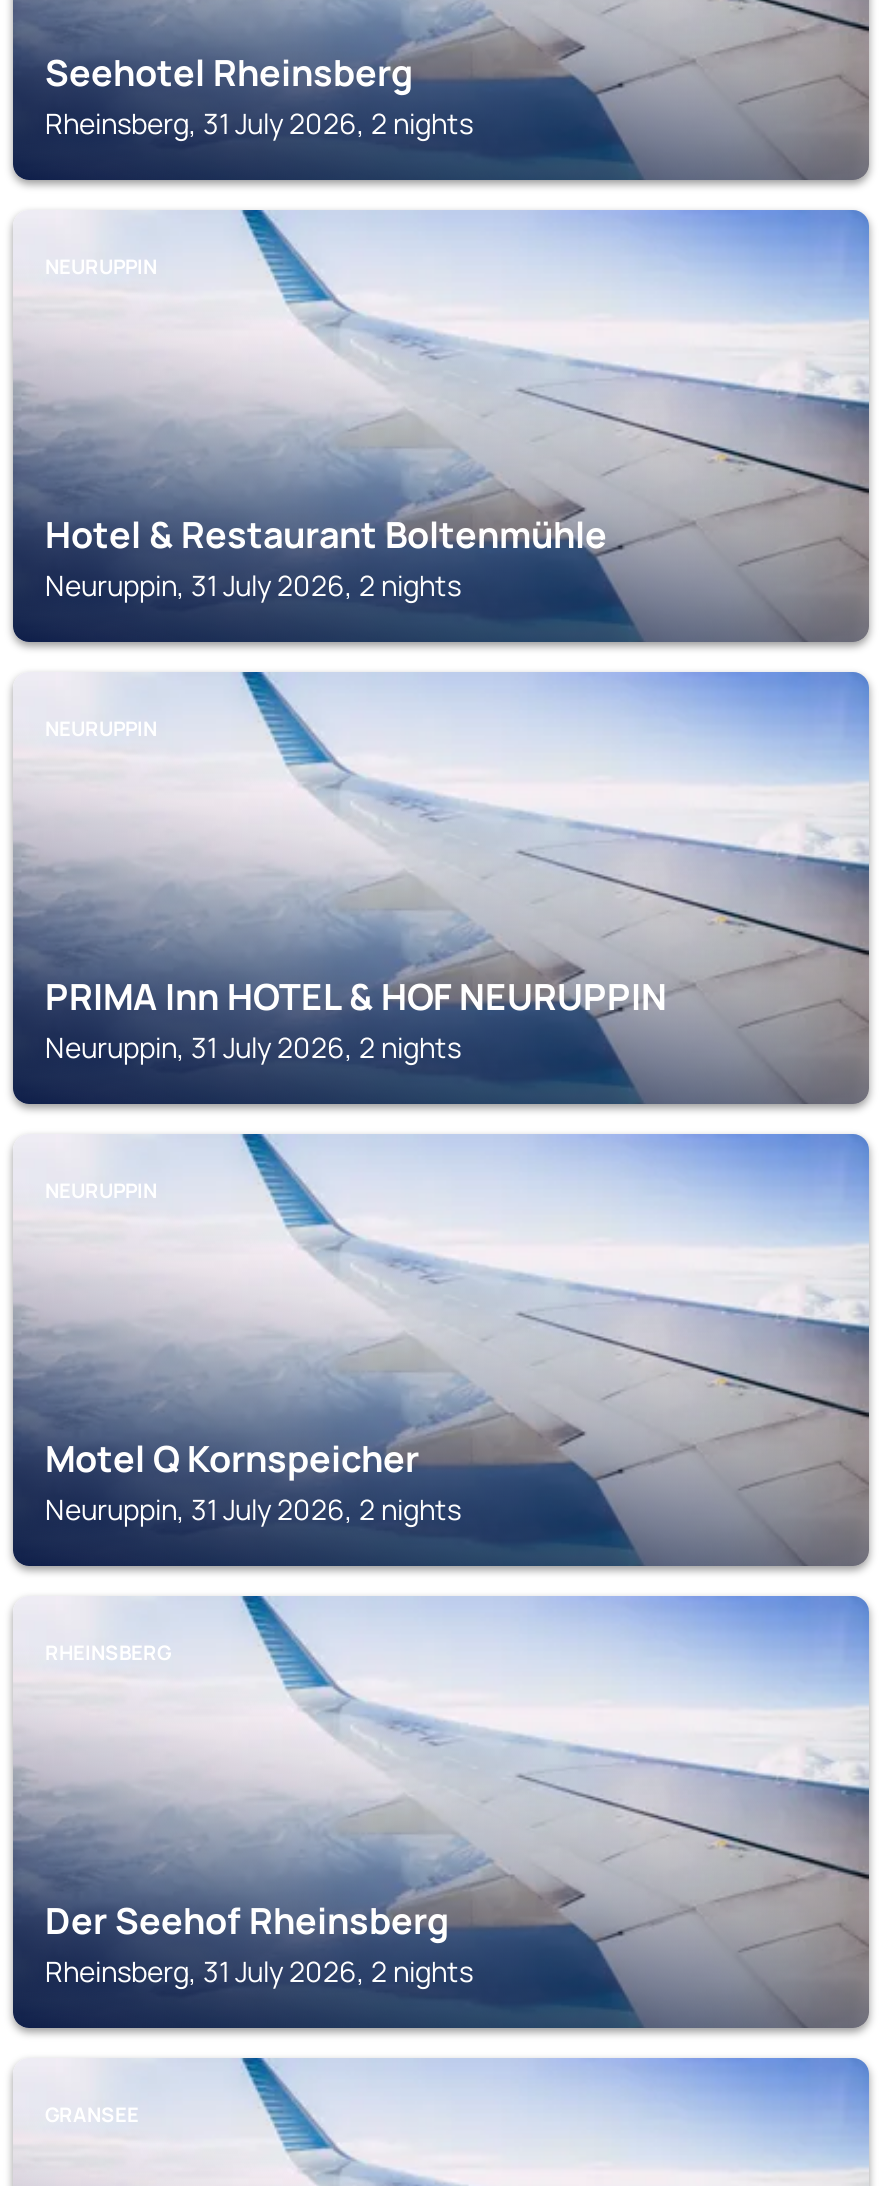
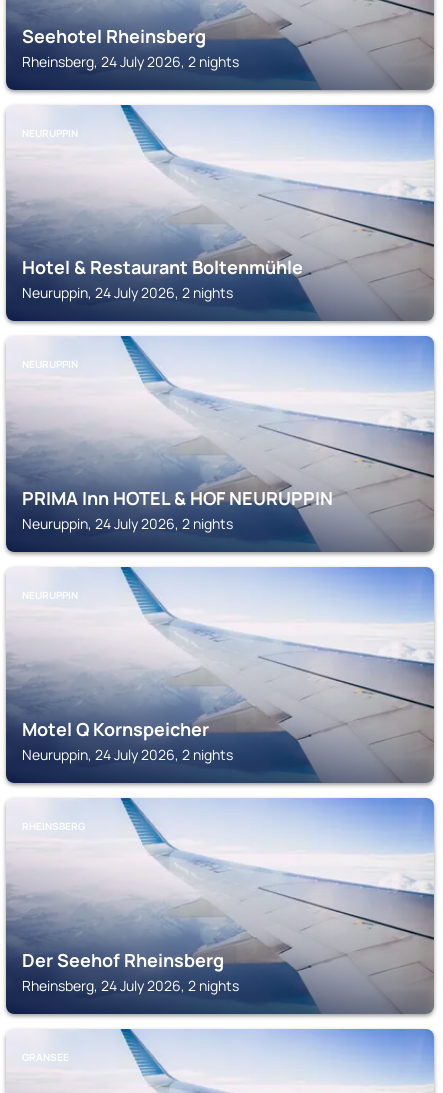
[45,104,473,142] Rheinsberg, 31 July 2026, 2 nights -> [22,52,239,71] Rheinsberg, 24 July 2026, 2 nights
[45,566,461,604] Neuruppin, 31 July 2026, 2 nights -> [22,283,233,302] Neuruppin, 24 July 2026, 2 nights
[45,1028,461,1066] Neuruppin, 31 July 2026, 2 nights -> [22,514,233,533] Neuruppin, 24 July 2026, 2 nights
[45,1490,461,1528] Neuruppin, 31 July 2026, 2 nights -> [22,745,233,764] Neuruppin, 24 July 2026, 2 nights
[45,1952,473,1990] Rheinsberg, 31 July 2026, 2 nights -> [22,976,239,995] Rheinsberg, 24 July 2026, 2 nights

